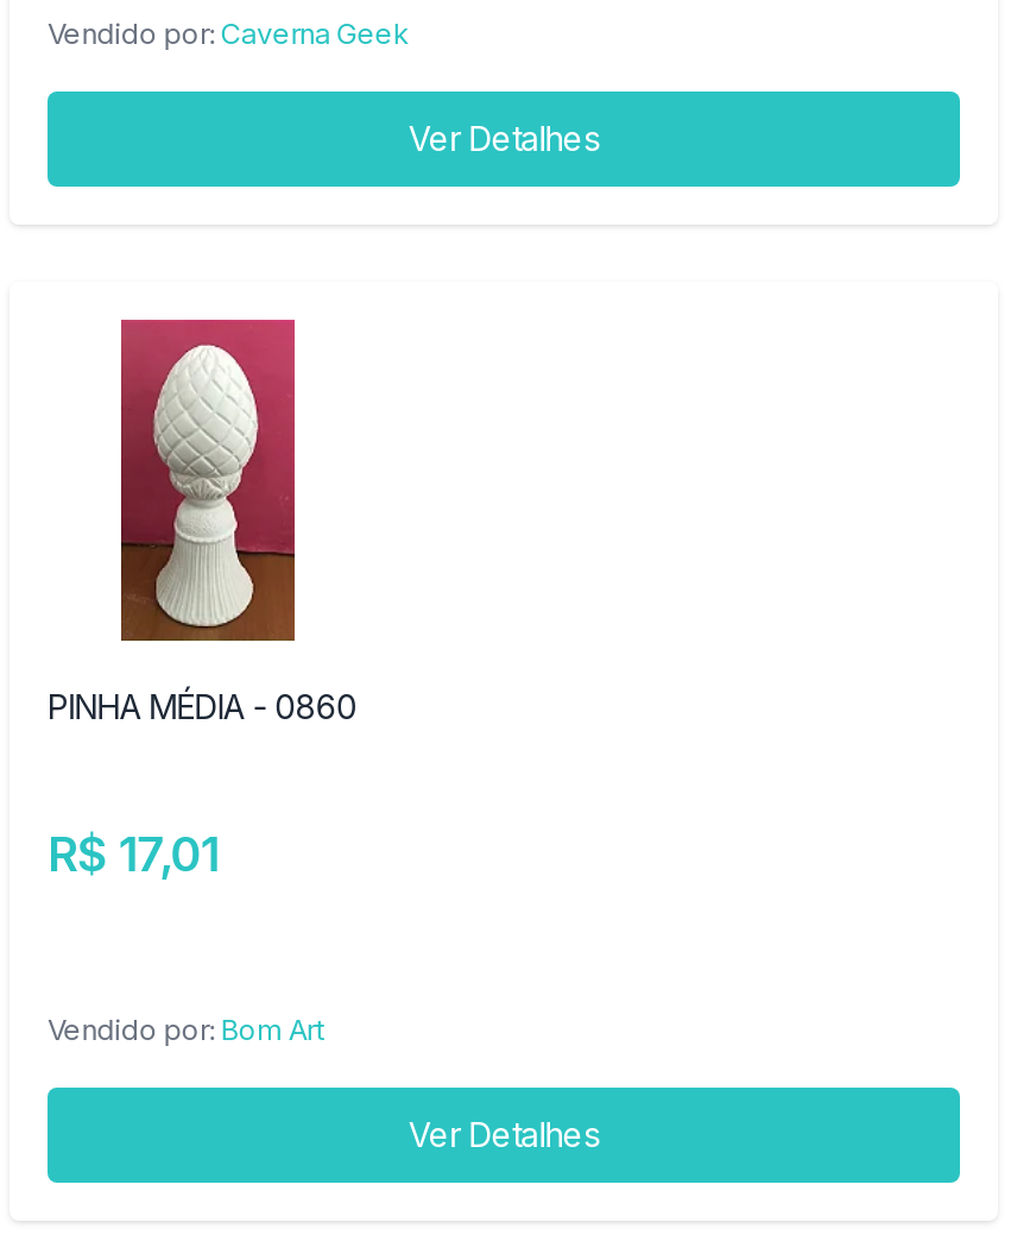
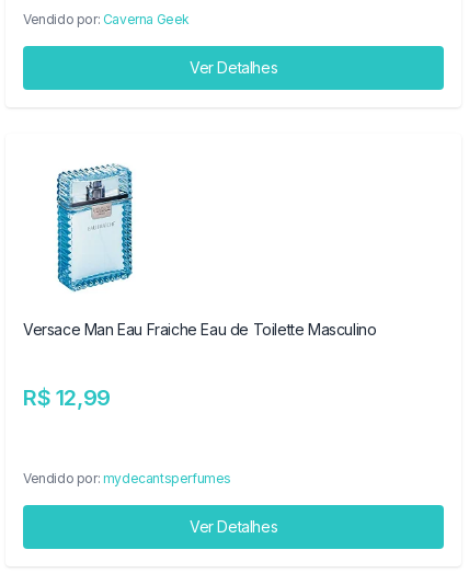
[48,317,356,726] [image] | PINHA MÉDIA - 0860 -> [23,151,376,339] [image] | Versace Man Eau Fraiche Eau de Toilette Masculino
[48,826,218,883] R$ 17,01 -> [23,385,110,411] R$ 12,99
[48,1012,323,1047] Vendido por: Bom Art -> [23,470,231,486] Vendido por: mydecantsperfumes

